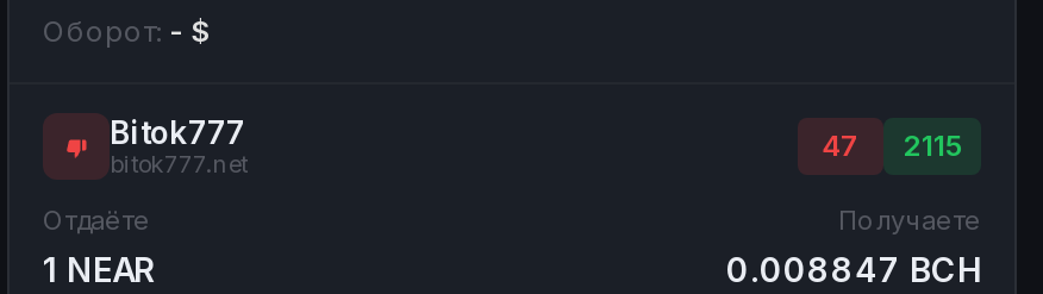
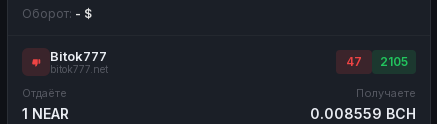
[822,126,962,162] 47 2115 -> [346,53,408,68] 47 2105
[726,248,981,288] 0.008847 BCH -> [310,104,416,121] 0.008559 BCH

